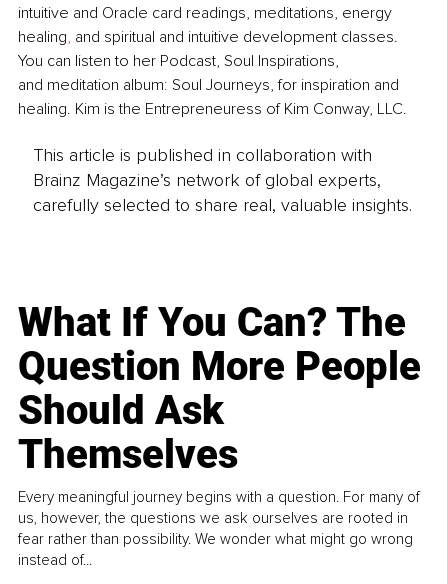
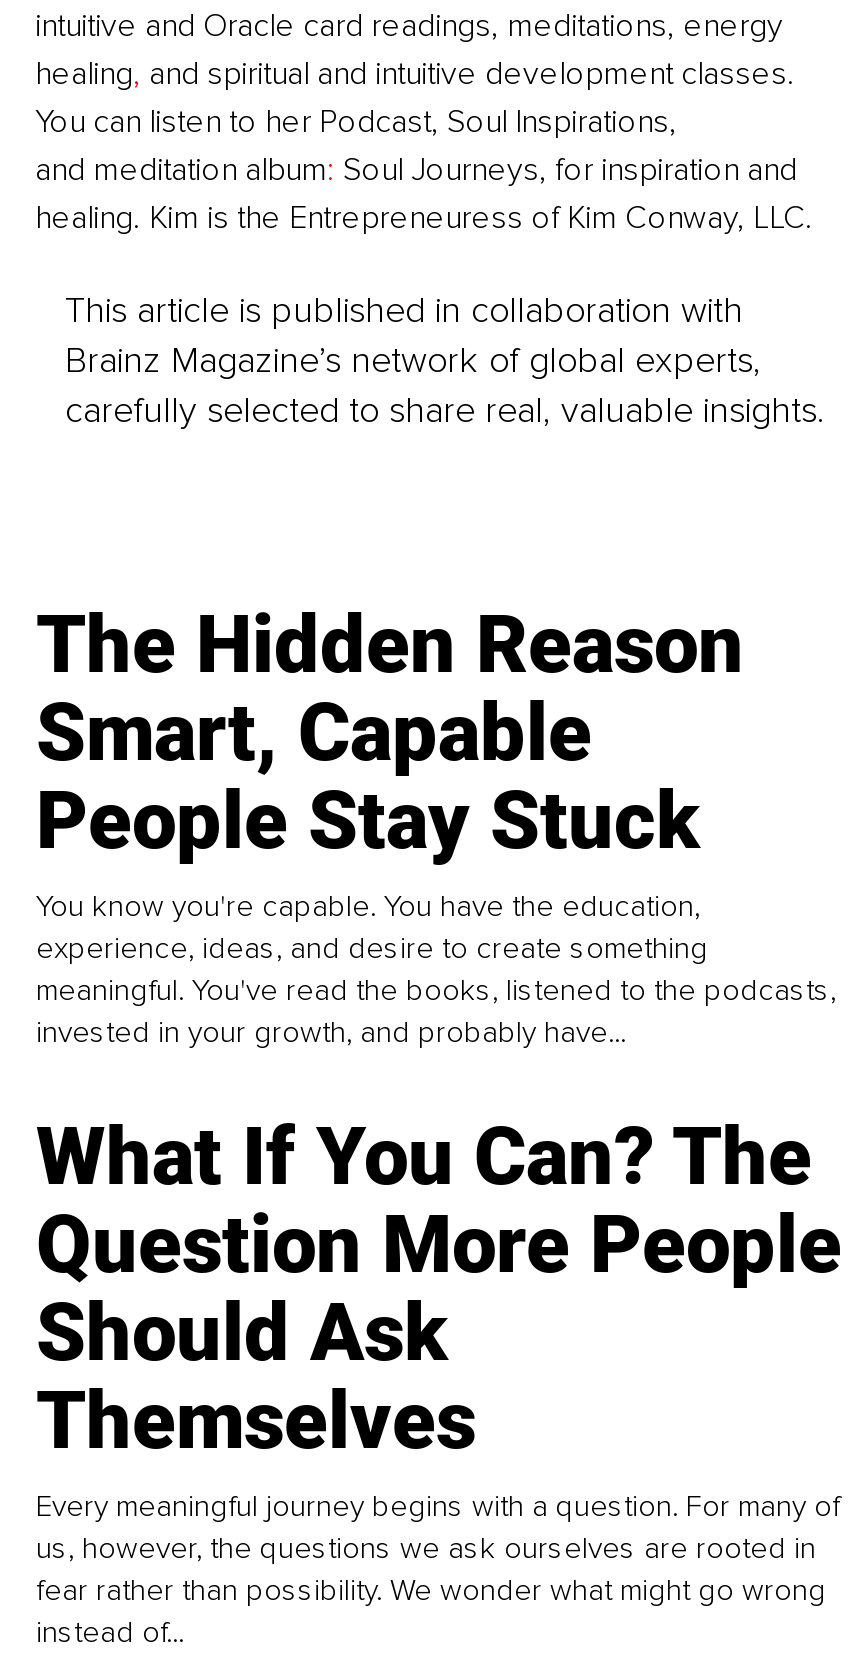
none -> [36,598,836,1050] The Hidden Reason | Smart, Capable | People Stay Stuck | You know you're capable. You have the education, | experience, ideas, and desire to create something | meaningful. You've read the books, listened to the podcasts, | invested in your growth, and probably have...

